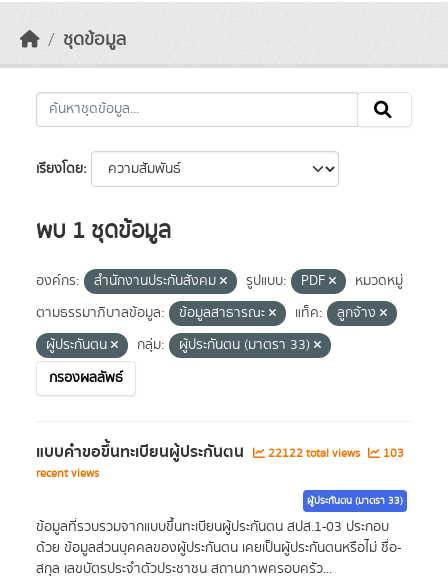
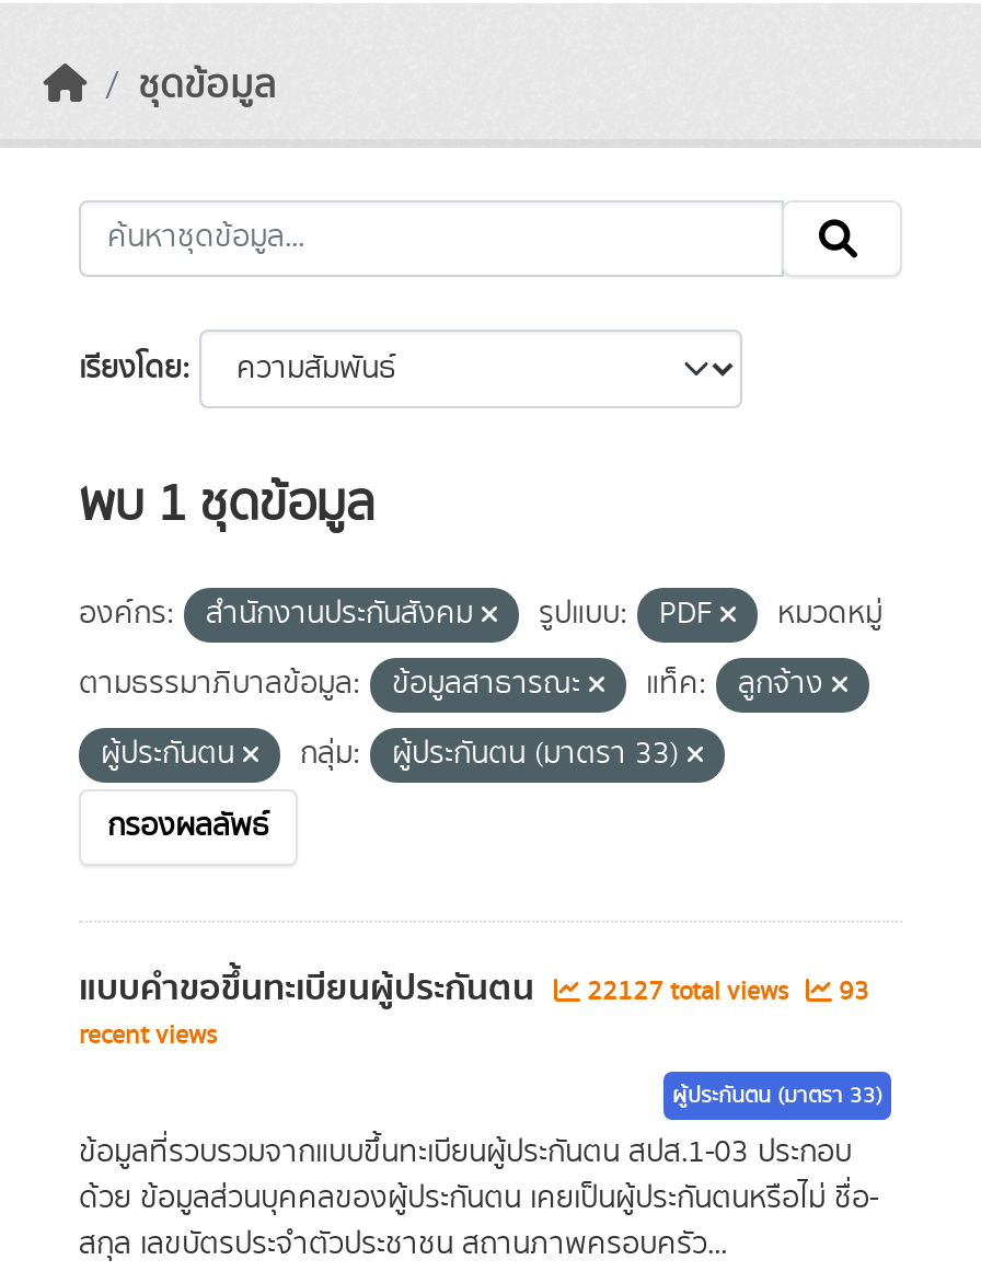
[265,445,363,462] 22122 total views -> [580,973,795,1010] 22127 total views
[380,445,404,462] 103 -> [832,973,869,1010] 93

